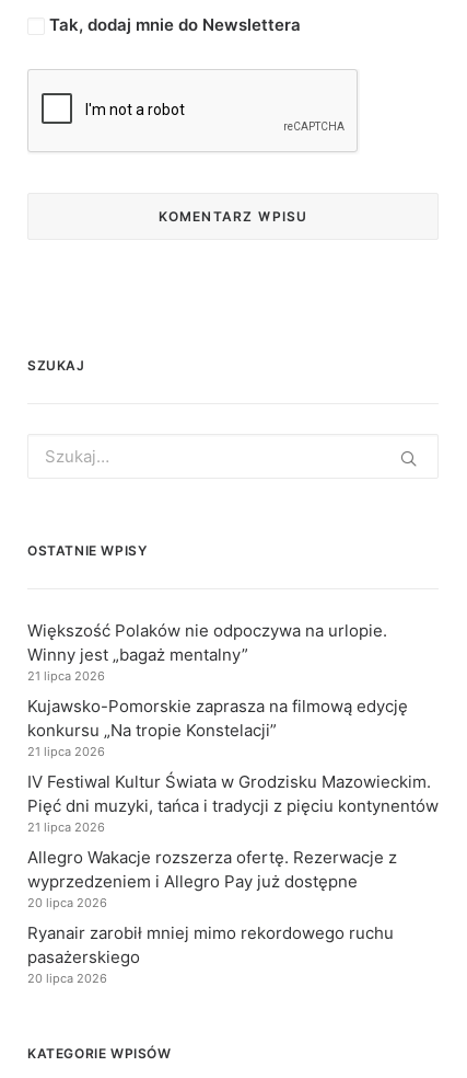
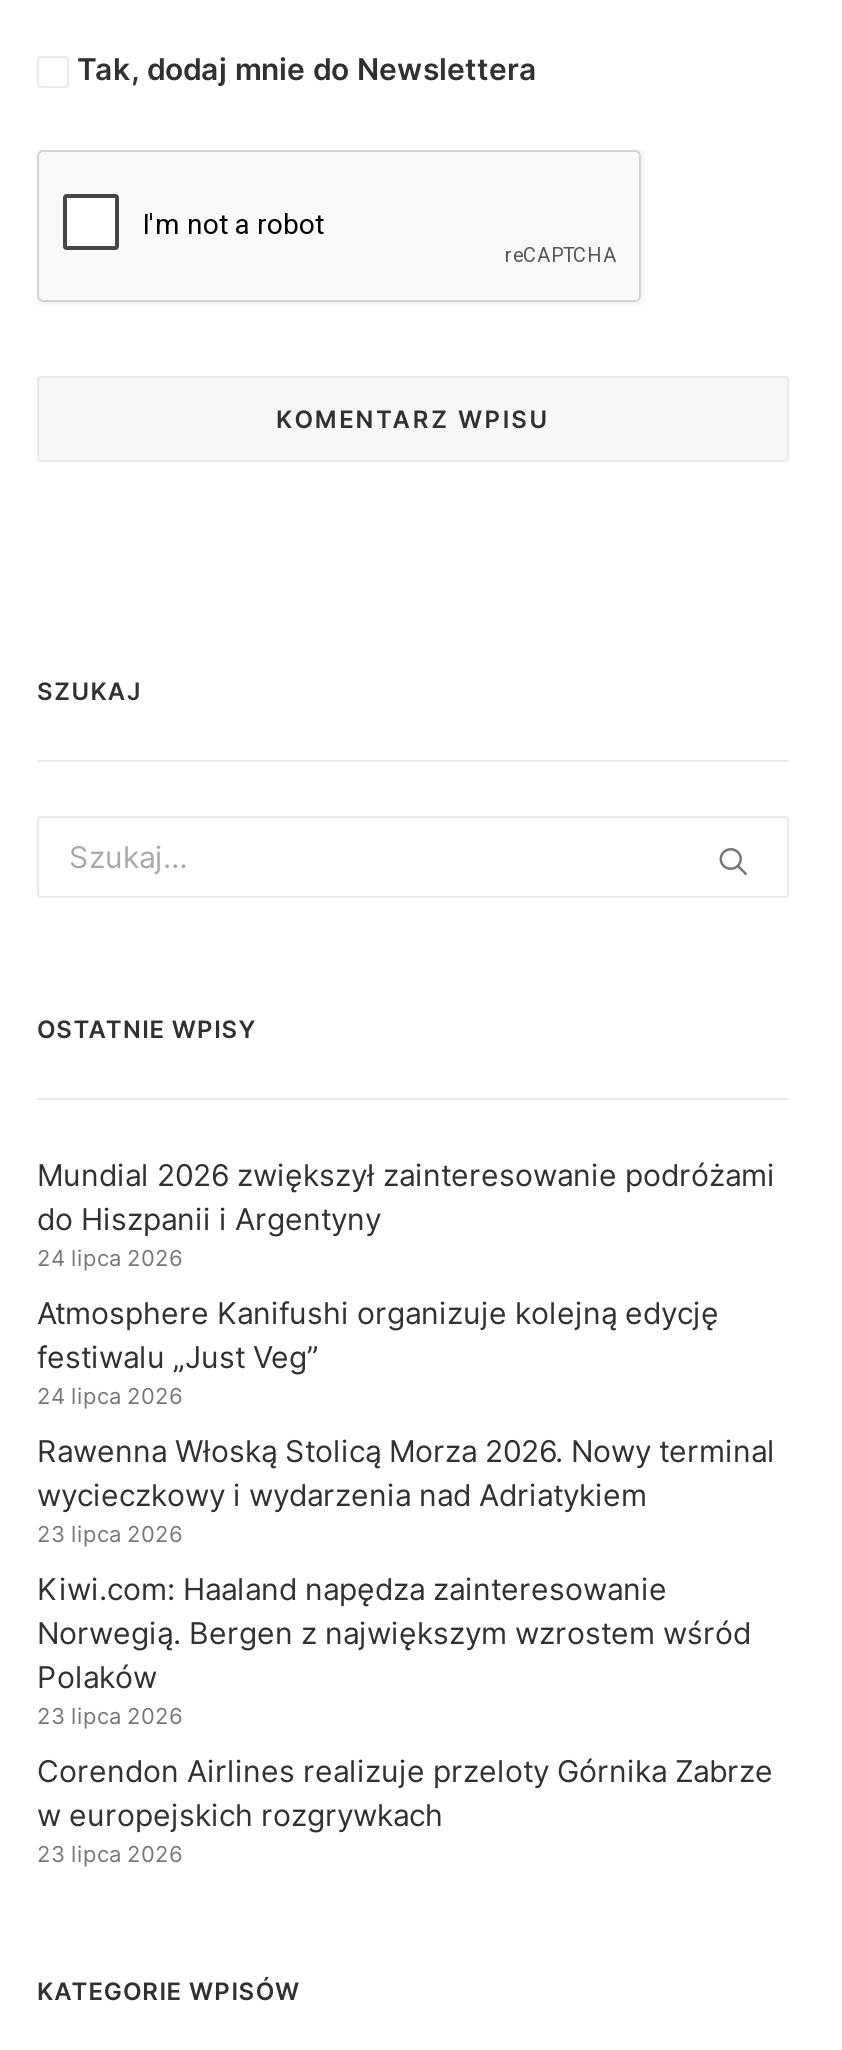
[27,620,387,684] Większość Polaków nie odpoczywa na urlopie. | Winny jest „bagaż mentalny” | 21 lipca 2026 -> [37,1156,775,1272] Mundial 2026 zwiększył zainteresowanie podróżami | do Hiszpanii i Argentyny | 24 lipca 2026
[27,696,408,759] Kujawsko-Pomorskie zaprasza na filmową edycję | konkursu „Na tropie Konstelacji” | 21 lipca 2026 -> [37,1294,719,1410] Atmosphere Kanifushi organizuje kolejną edycję | festiwalu „Just Veg” | 24 lipca 2026
[27,771,439,835] IV Festiwal Kultur Świata w Grodzisku Mazowieckim. | Pięć dni muzyki, tańca i tradycji z pięciu kontynentów | 21 lipca 2026 -> [37,1432,775,1548] Rawenna Włoską Stolicą Morza 2026. Nowy terminal | wycieczkowy i wydarzenia nad Adriatykiem | 23 lipca 2026
[27,847,397,910] Allegro Wakacje rozszerza ofertę. Rezerwacje z | wyprzedzeniem i Allegro Pay już dostępne | 20 lipca 2026 -> [37,1570,751,1730] Kiwi.com: Haaland napędza zainteresowanie | Norwegią. Bergen z największym wzrostem wśród | Polaków | 23 lipca 2026
[27,922,394,986] Ryanair zarobił mniej mimo rekordowego ruchu | pasażerskiego | 20 lipca 2026 -> [37,1752,773,1868] Corendon Airlines realizuje przeloty Górnika Zabrze | w europejskich rozgrywkach | 23 lipca 2026

